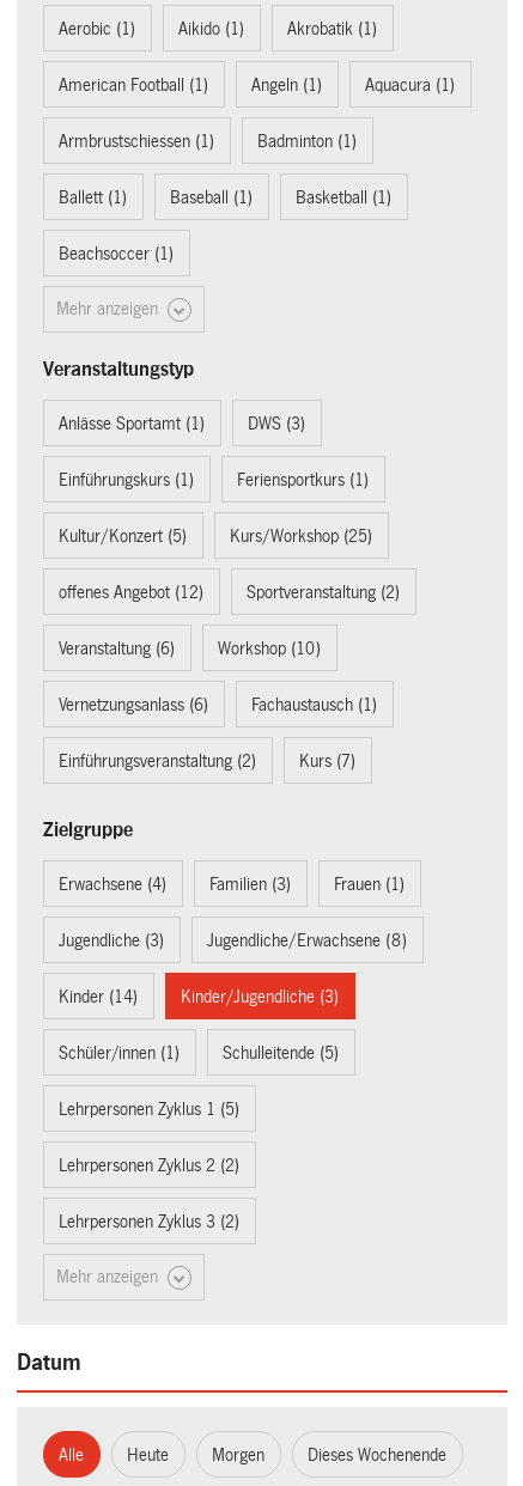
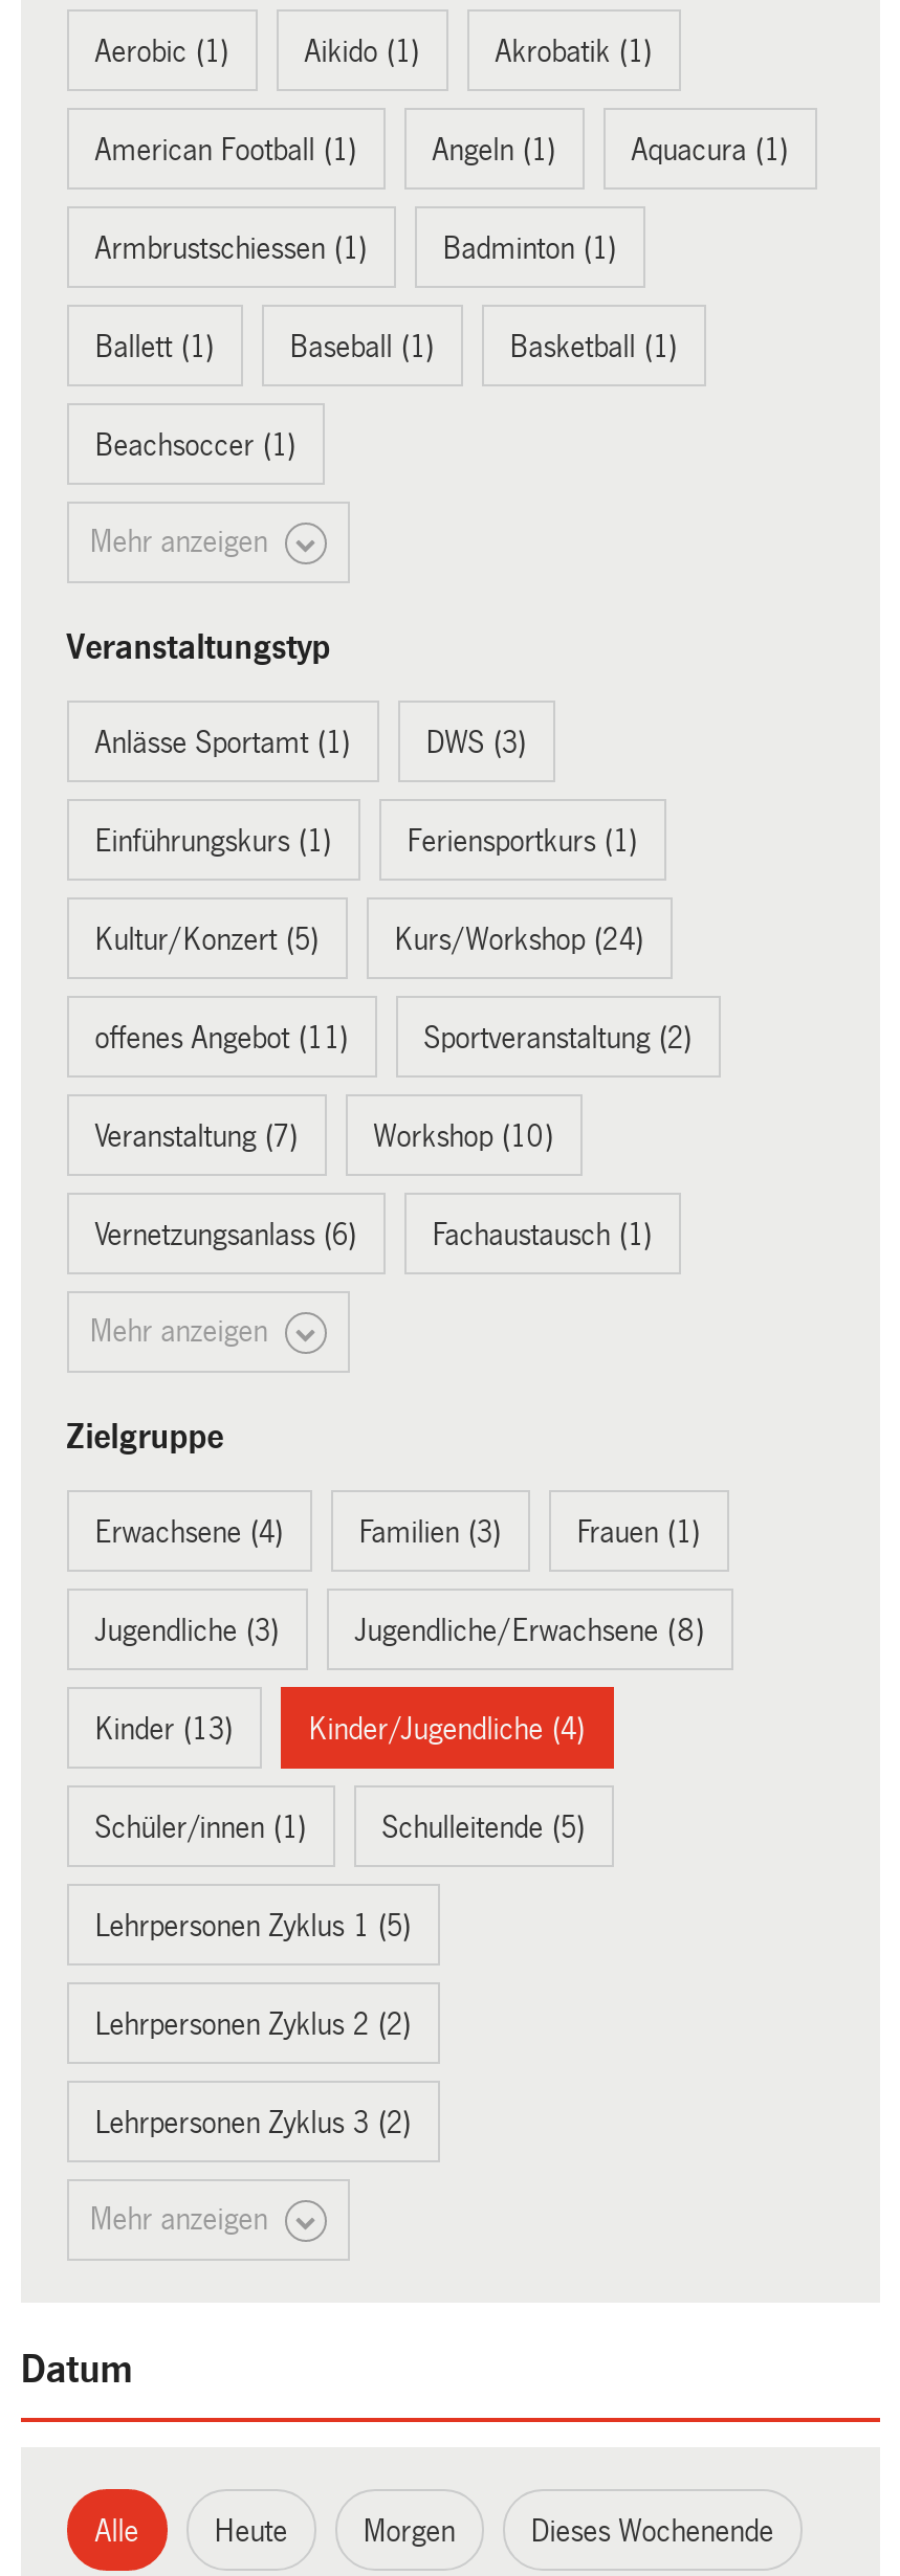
[230,526,372,545] Kurs/Workshop (25) -> [394,922,644,956] Kurs/Workshop (24)
[59,582,204,602] offenes Angebot (12) -> [95,1021,348,1054] offenes Angebot (11)
[59,639,175,658] Veranstaltung (6) -> [95,1119,298,1152] Veranstaltung (7)
[59,751,356,770] Einführungsveranstaltung (2) | Kurs (7) -> [90,1315,276,1348] Mehr anzeigen
[59,987,138,1006] Kinder (14) -> [95,1712,233,1745] Kinder (13)
[181,987,339,1006] Kinder/Jugendliche (3) -> [308,1712,585,1745] Kinder/Jugendliche (4)

